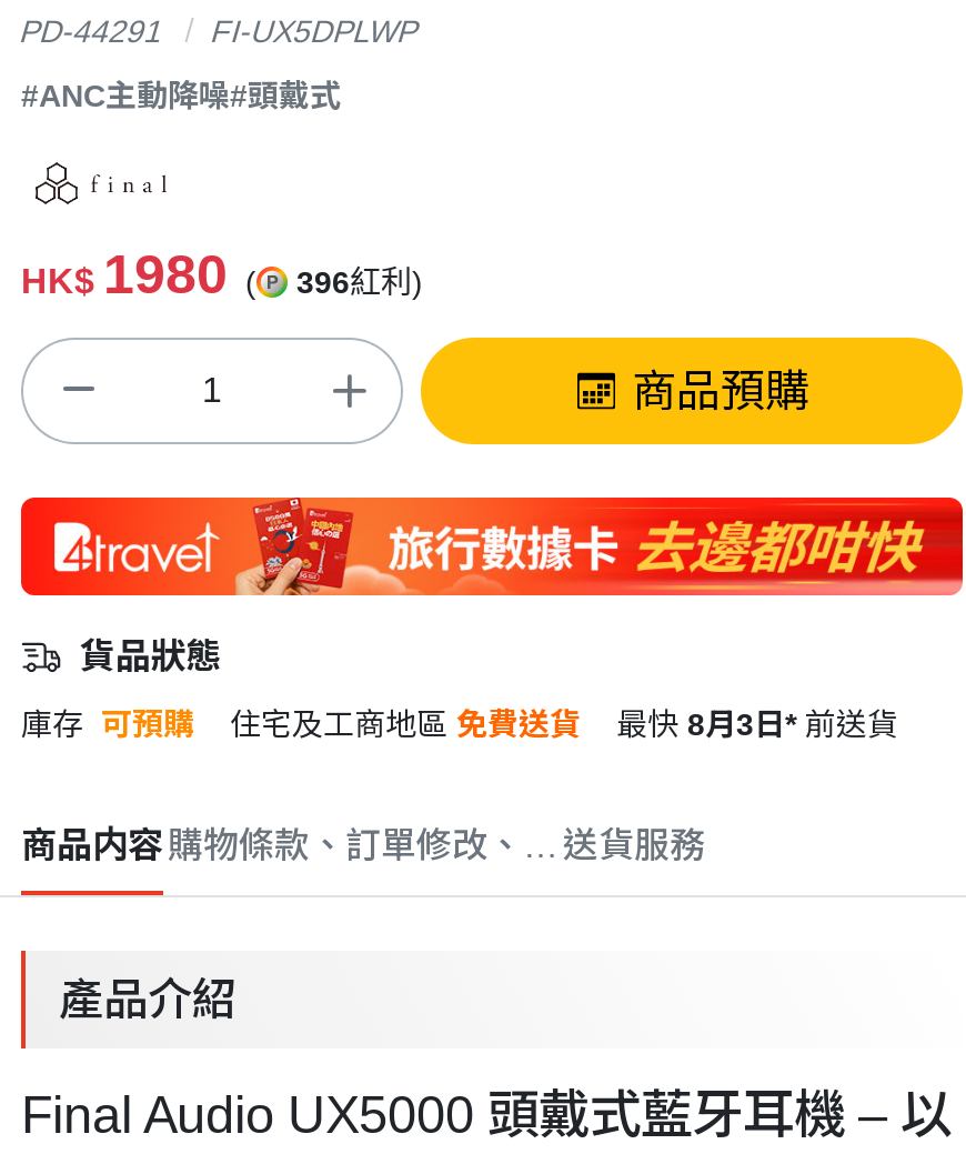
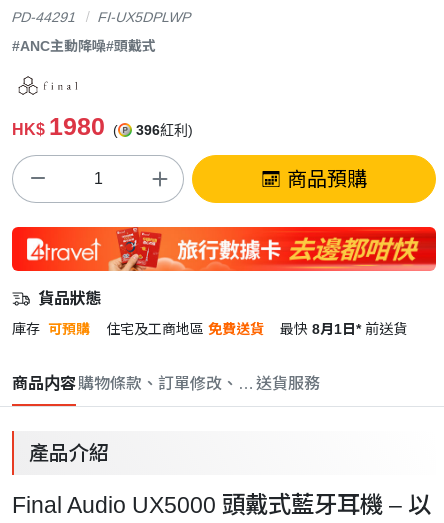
[616,707,898,742] 最快 8月3日* 前送貨 -> [280,321,407,337] 最快 8月1日* 前送貨

